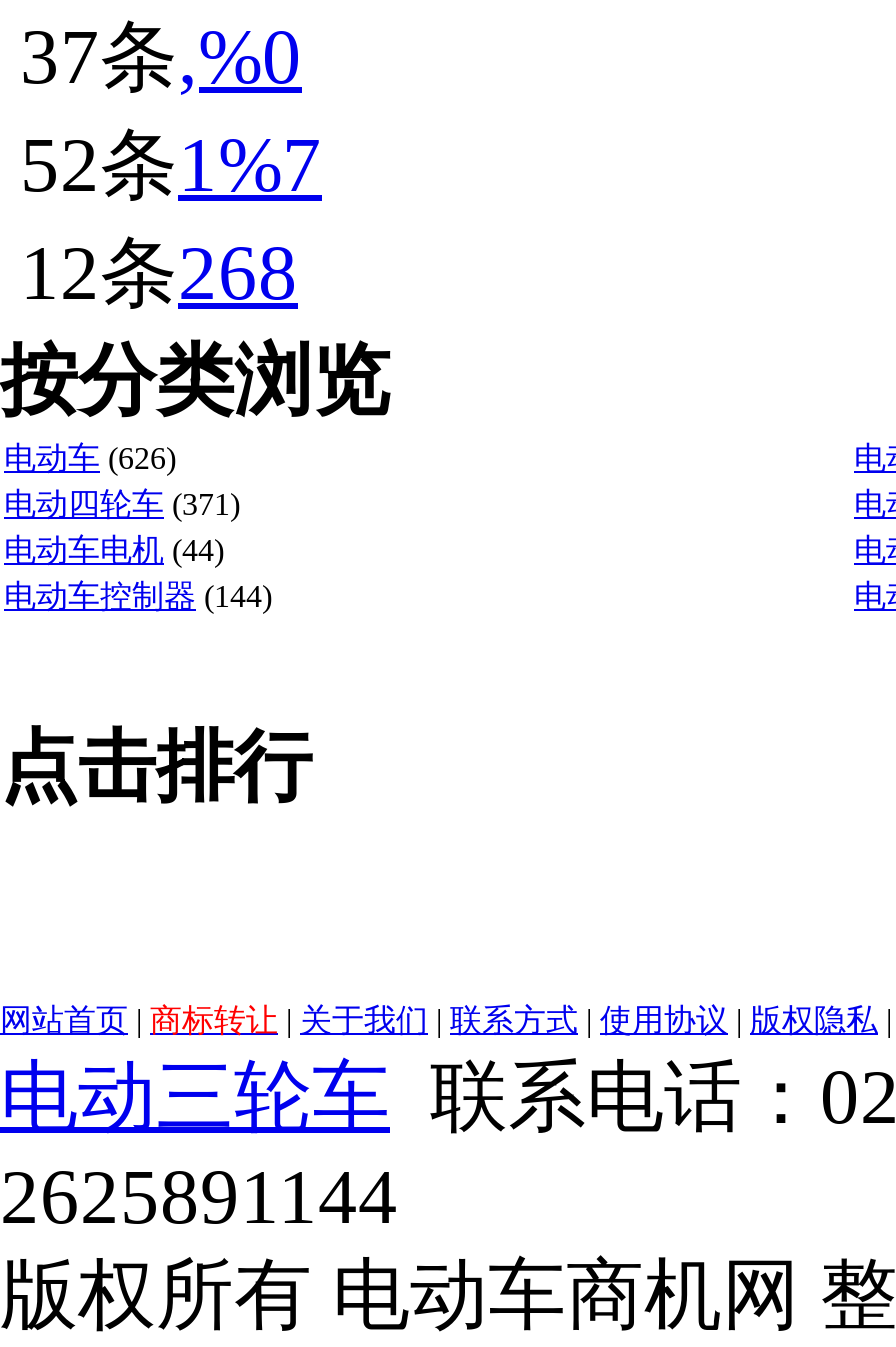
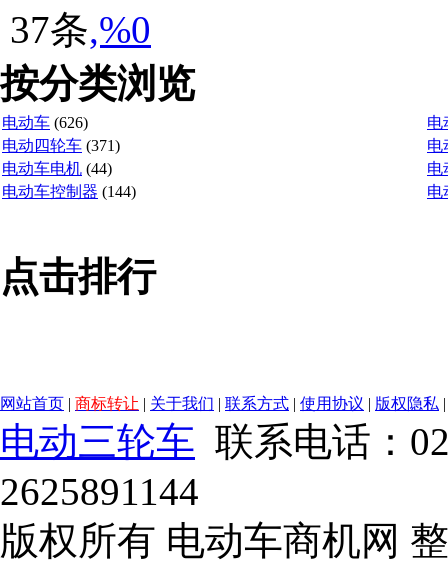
[0,121,322,315] 52条1%7 | 12条268 -> none

